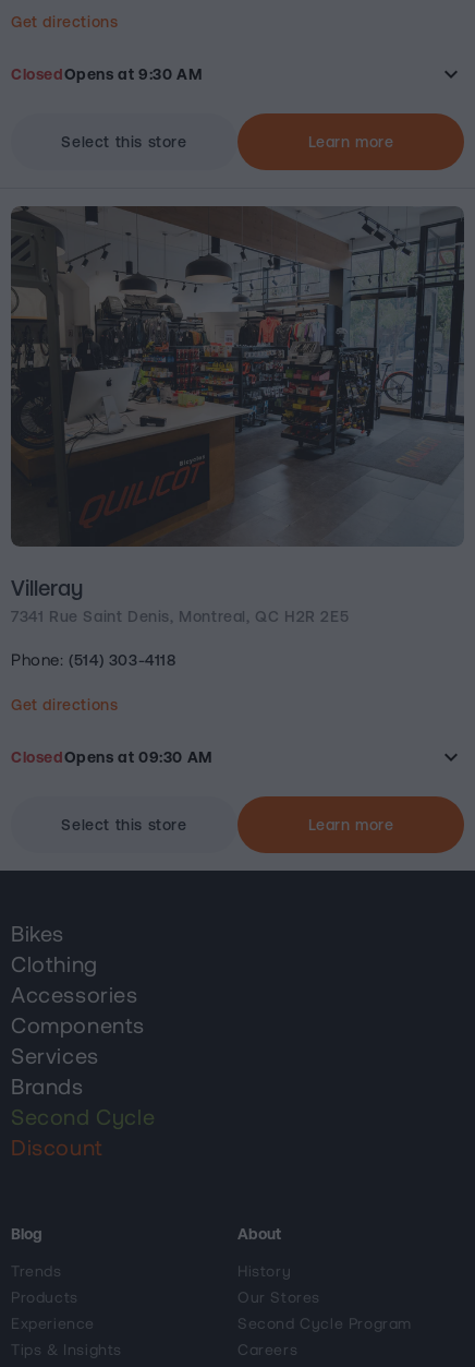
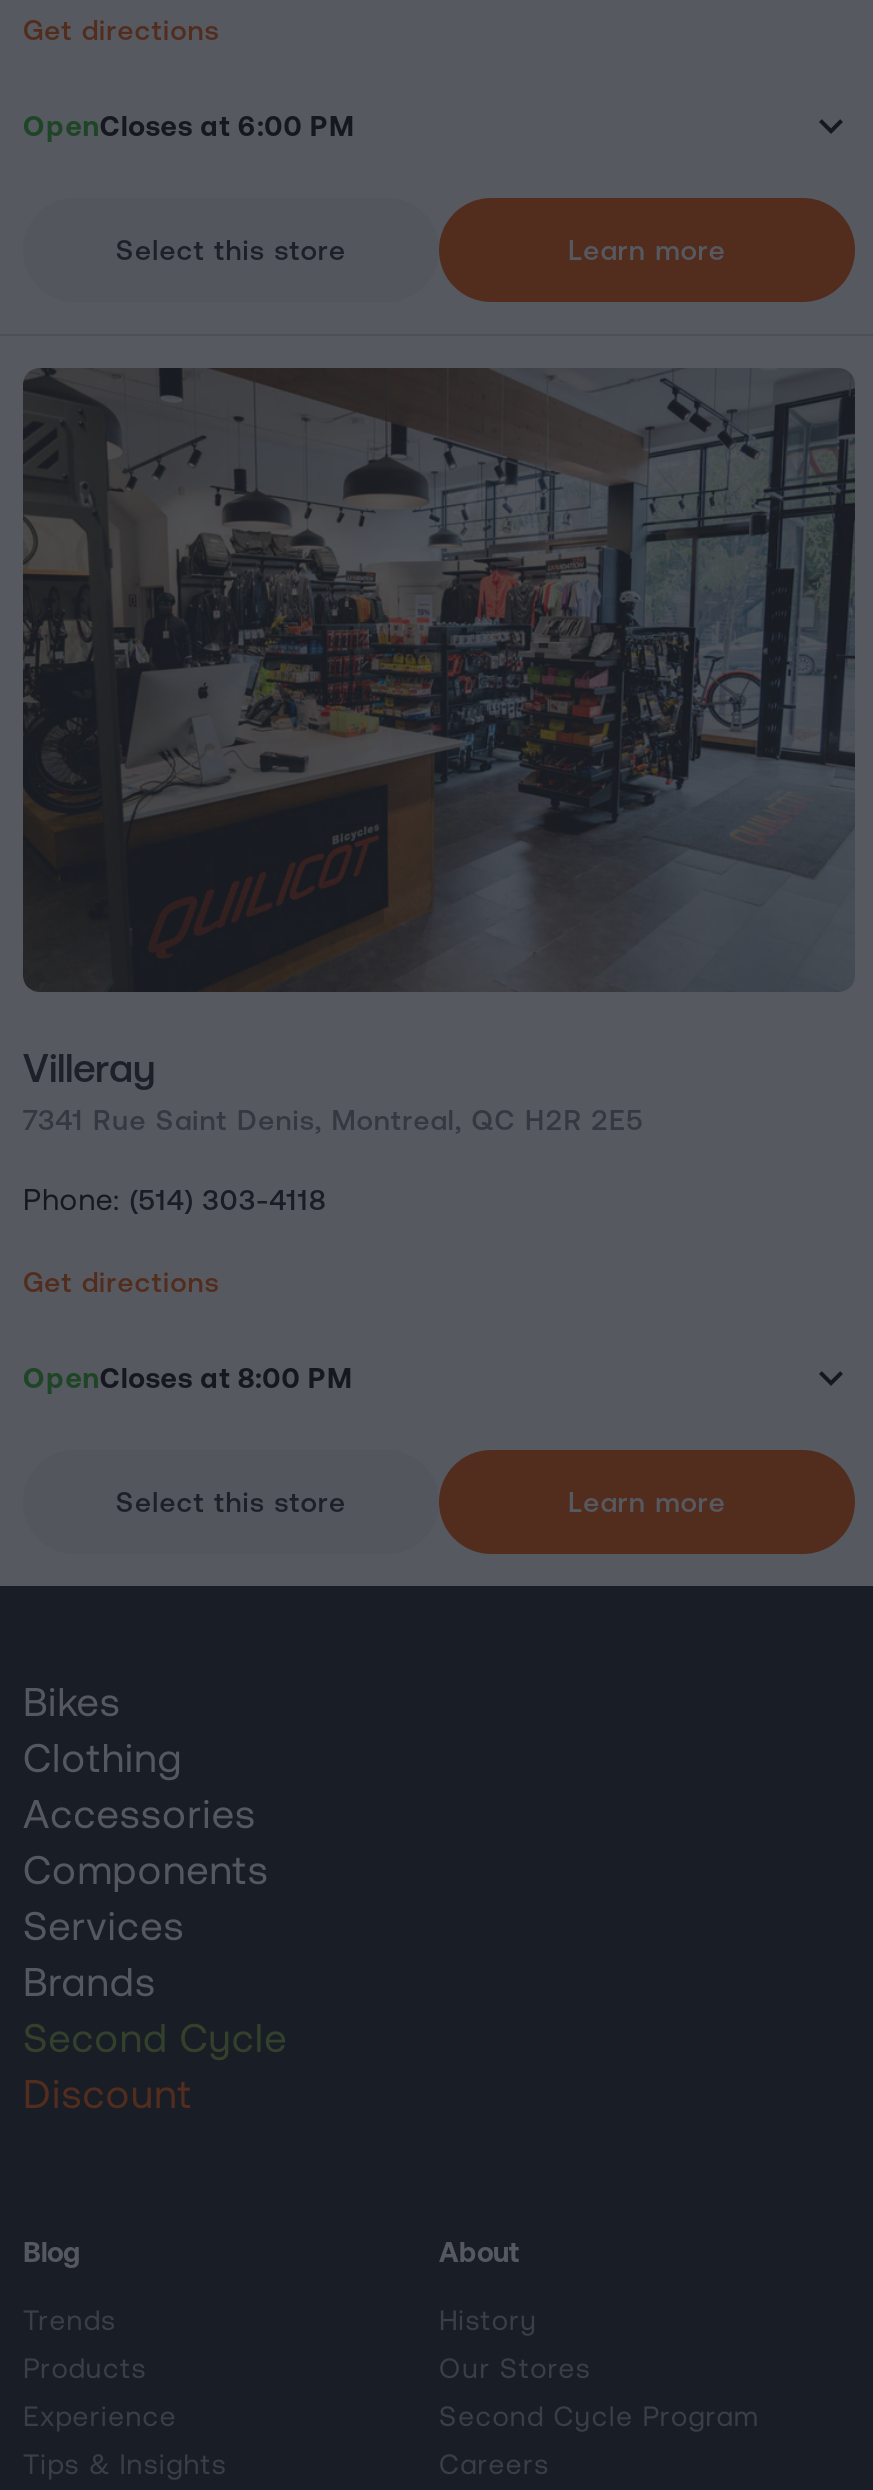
[11,65,202,83] ClosedOpens at 9:30 AM -> [23,110,354,142] OpenCloses at 6:00 PM
[11,748,212,766] ClosedOpens at 09:30 AM -> [23,1362,352,1394] OpenCloses at 8:00 PM

